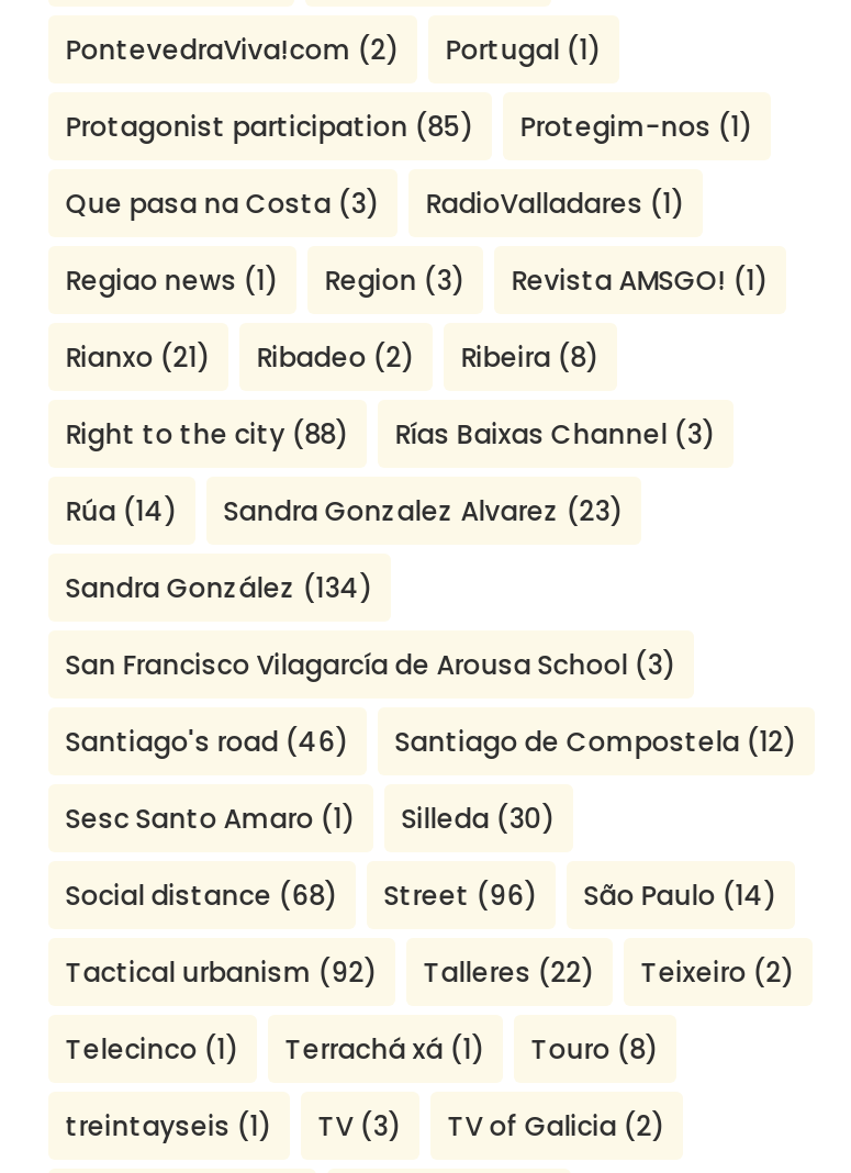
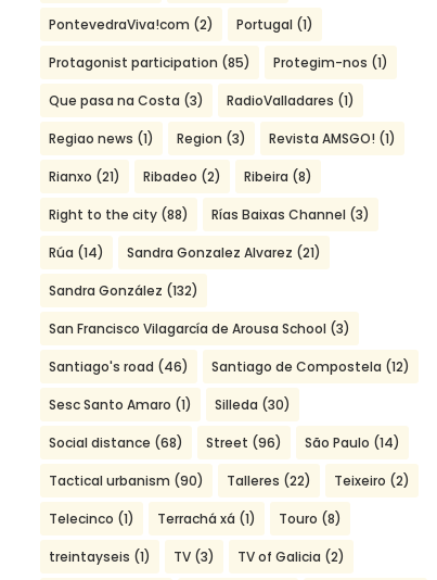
[224,493,623,530] Sandra Gonzalez Alvarez (23) -> [127,244,321,262] Sandra Gonzalez Alvarez (21)
[65,570,373,607] Sandra González (134) -> [49,282,198,300] Sandra González (132)
[65,954,377,991] Tactical urbanism (92) -> [49,472,204,490] Tactical urbanism (90)

